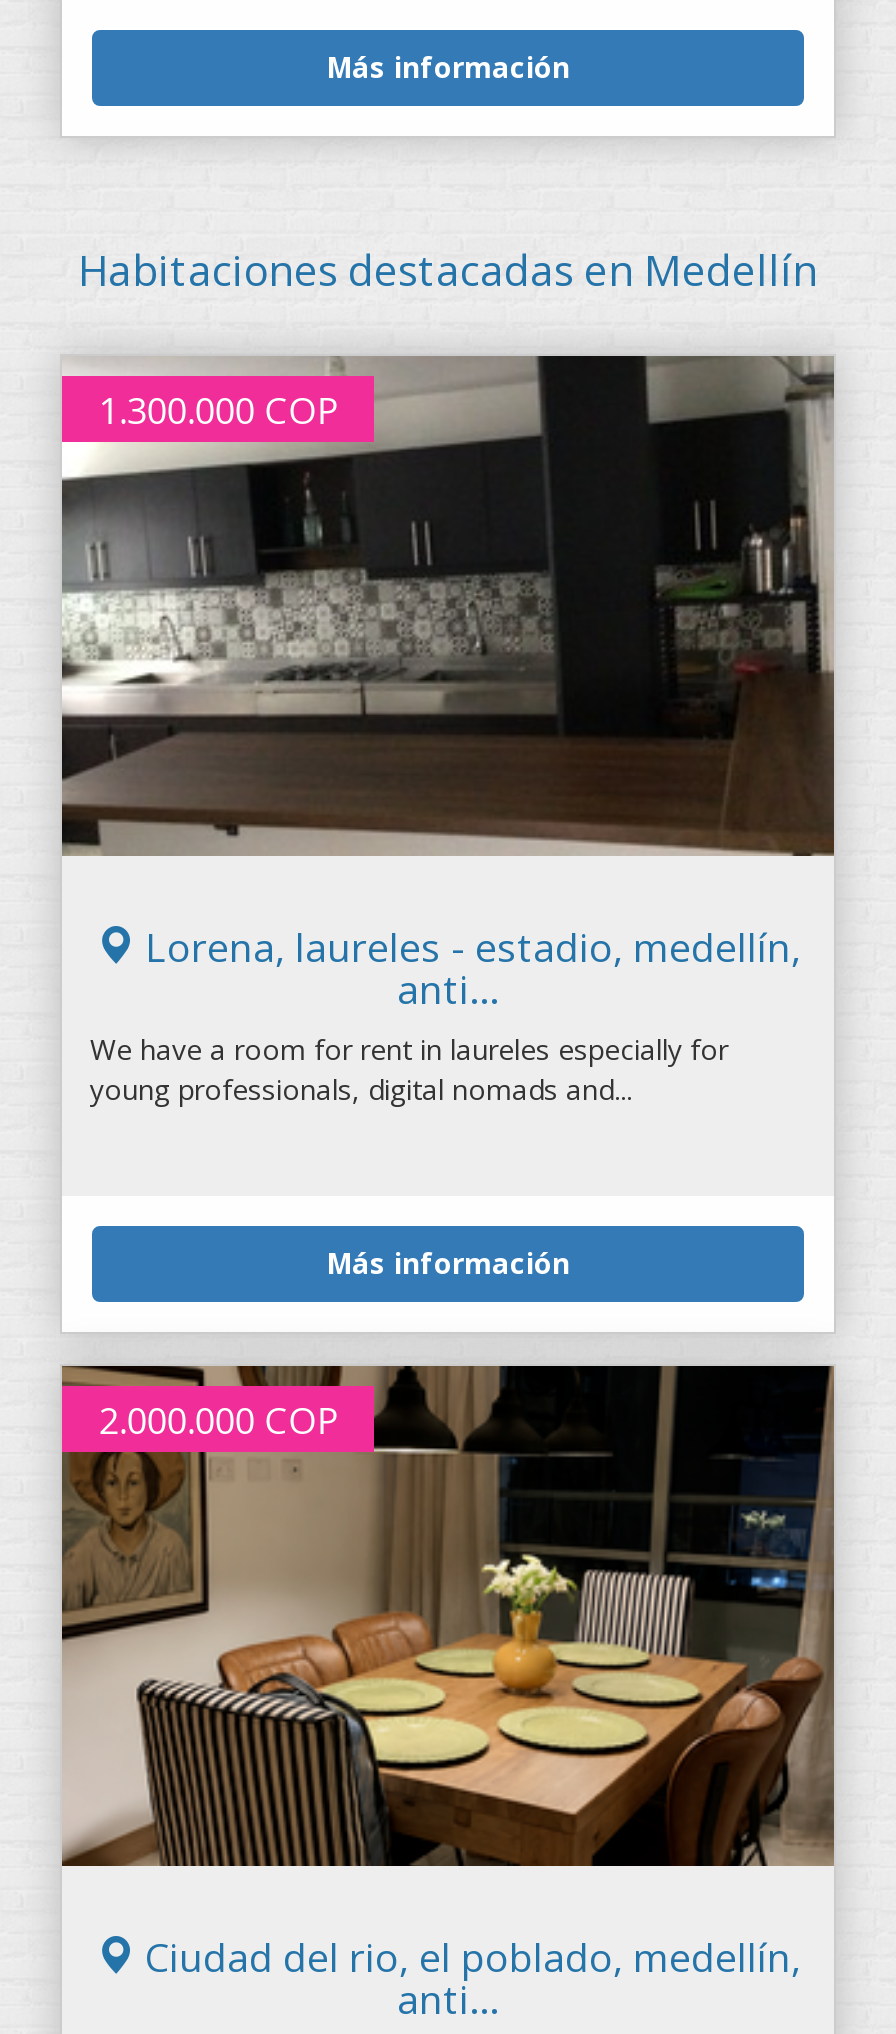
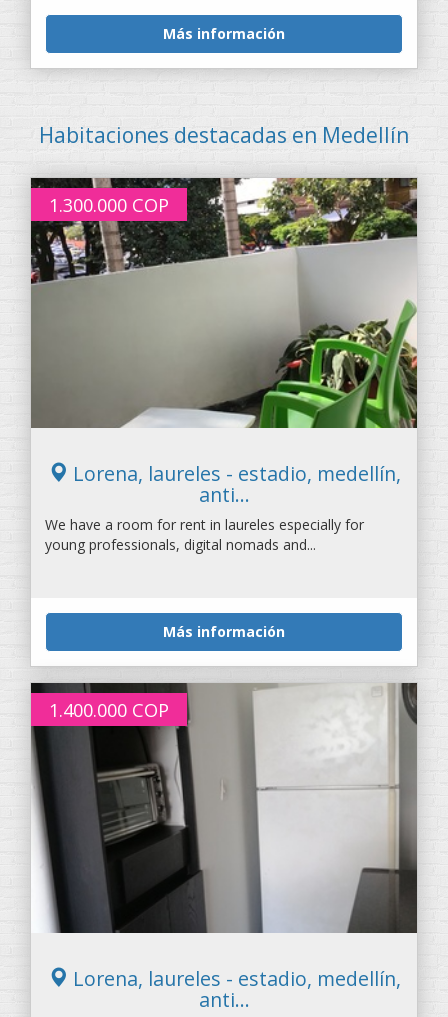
[62,354,836,856] [image] -> [30,177,418,429] [image]
[60,1364,834,1868] [image] | 2.000.000 COP -> [30,683,417,934] [image] | 1.400.000 COP
[135,1930,801,1984] Ciudad del rio, el poblado, medellín, -> [67,965,400,992] Lorena, laureles - estadio, medellín,

